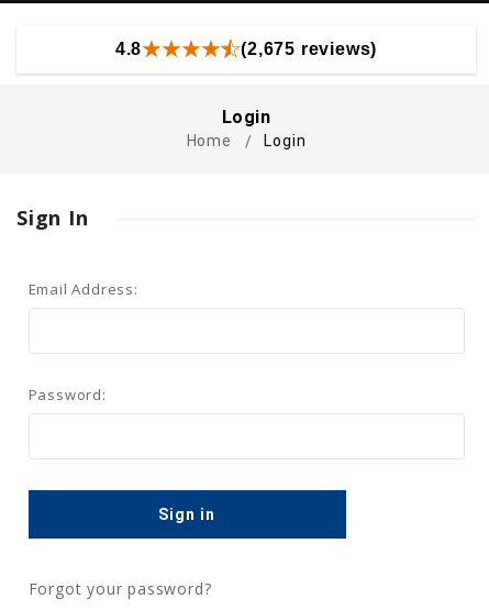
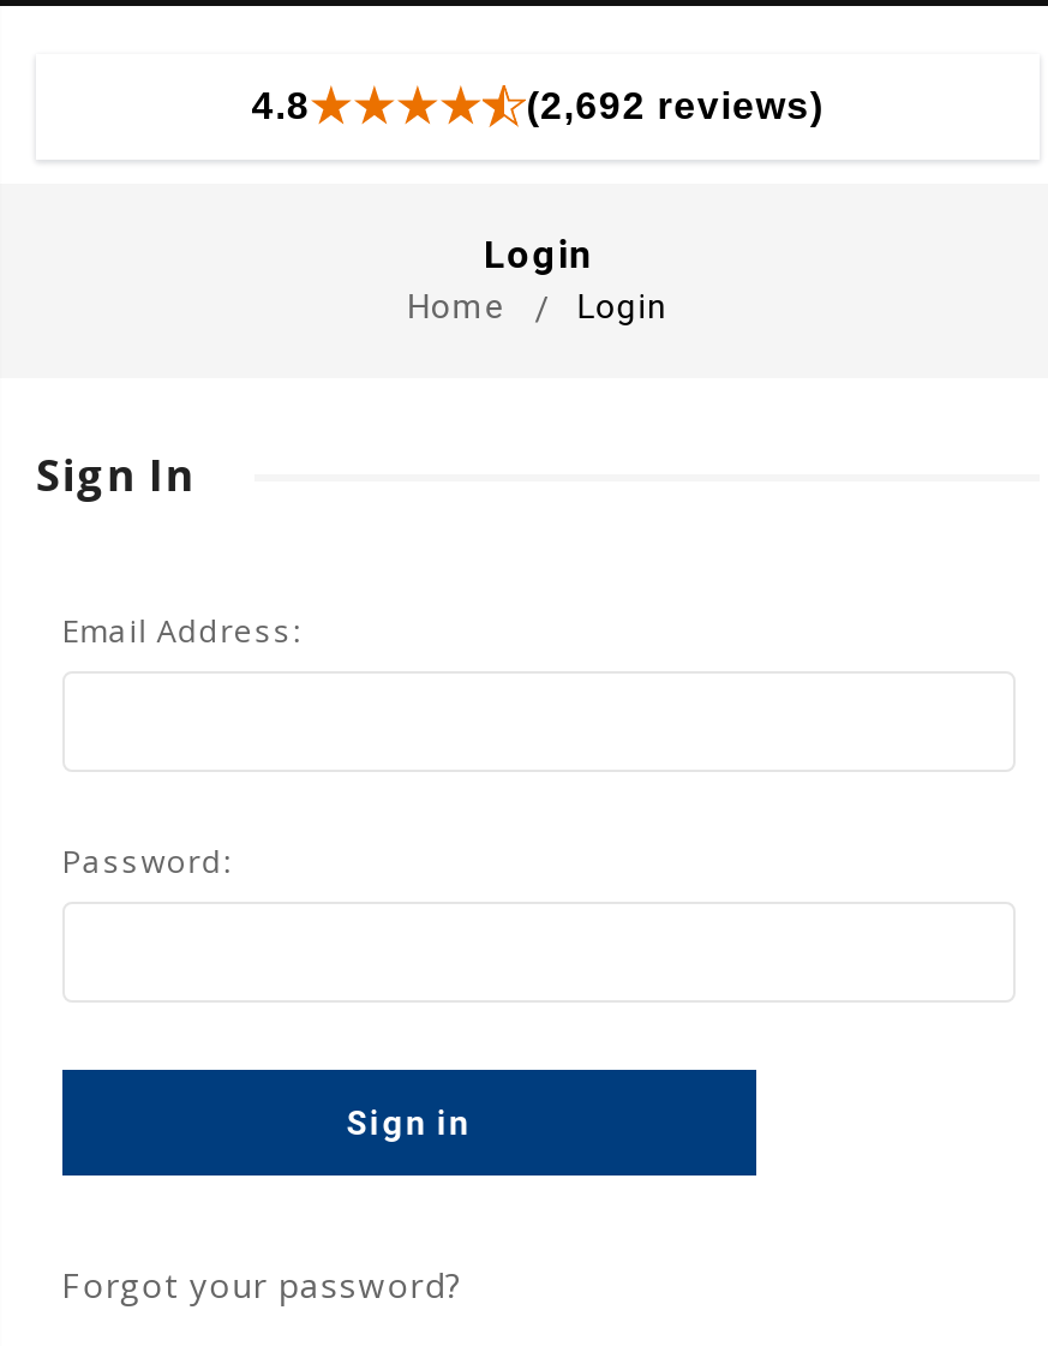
[241,40,377,58] (2,675 reviews) -> [526,86,824,127] (2,692 reviews)

